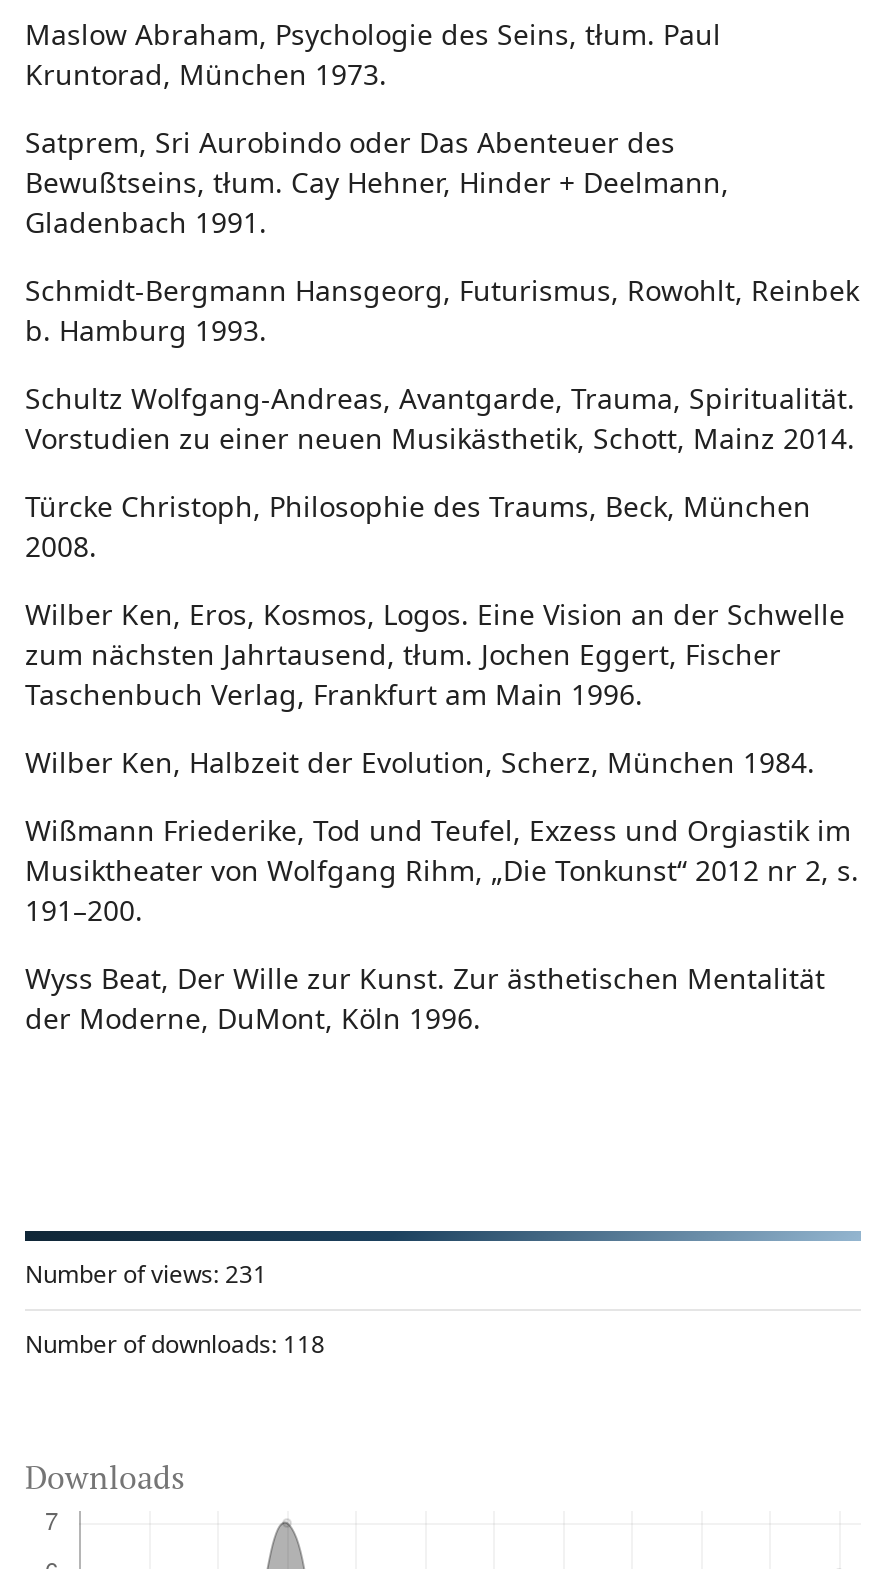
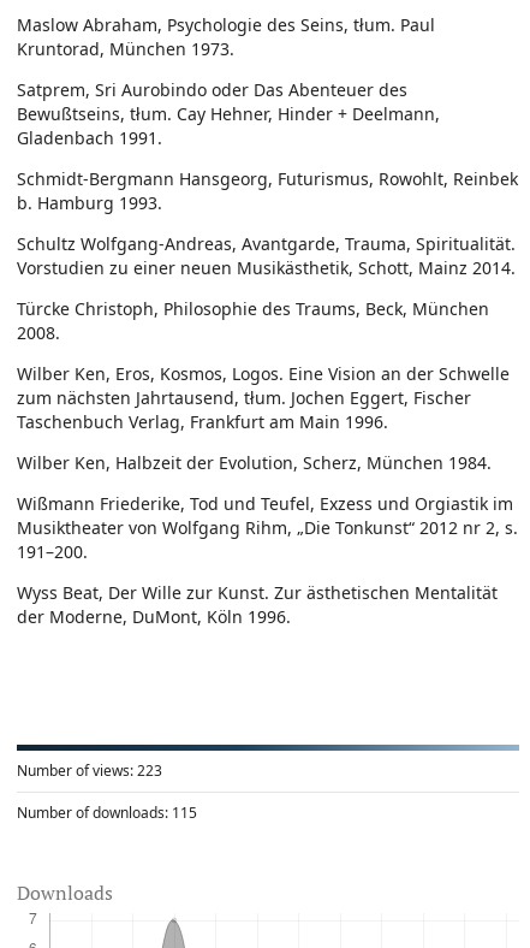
[25,1258,267,1292] Number of views: 231 -> [17,761,162,781] Number of views: 223
[25,1328,325,1362] Number of downloads: 118 -> [17,803,197,823] Number of downloads: 115

